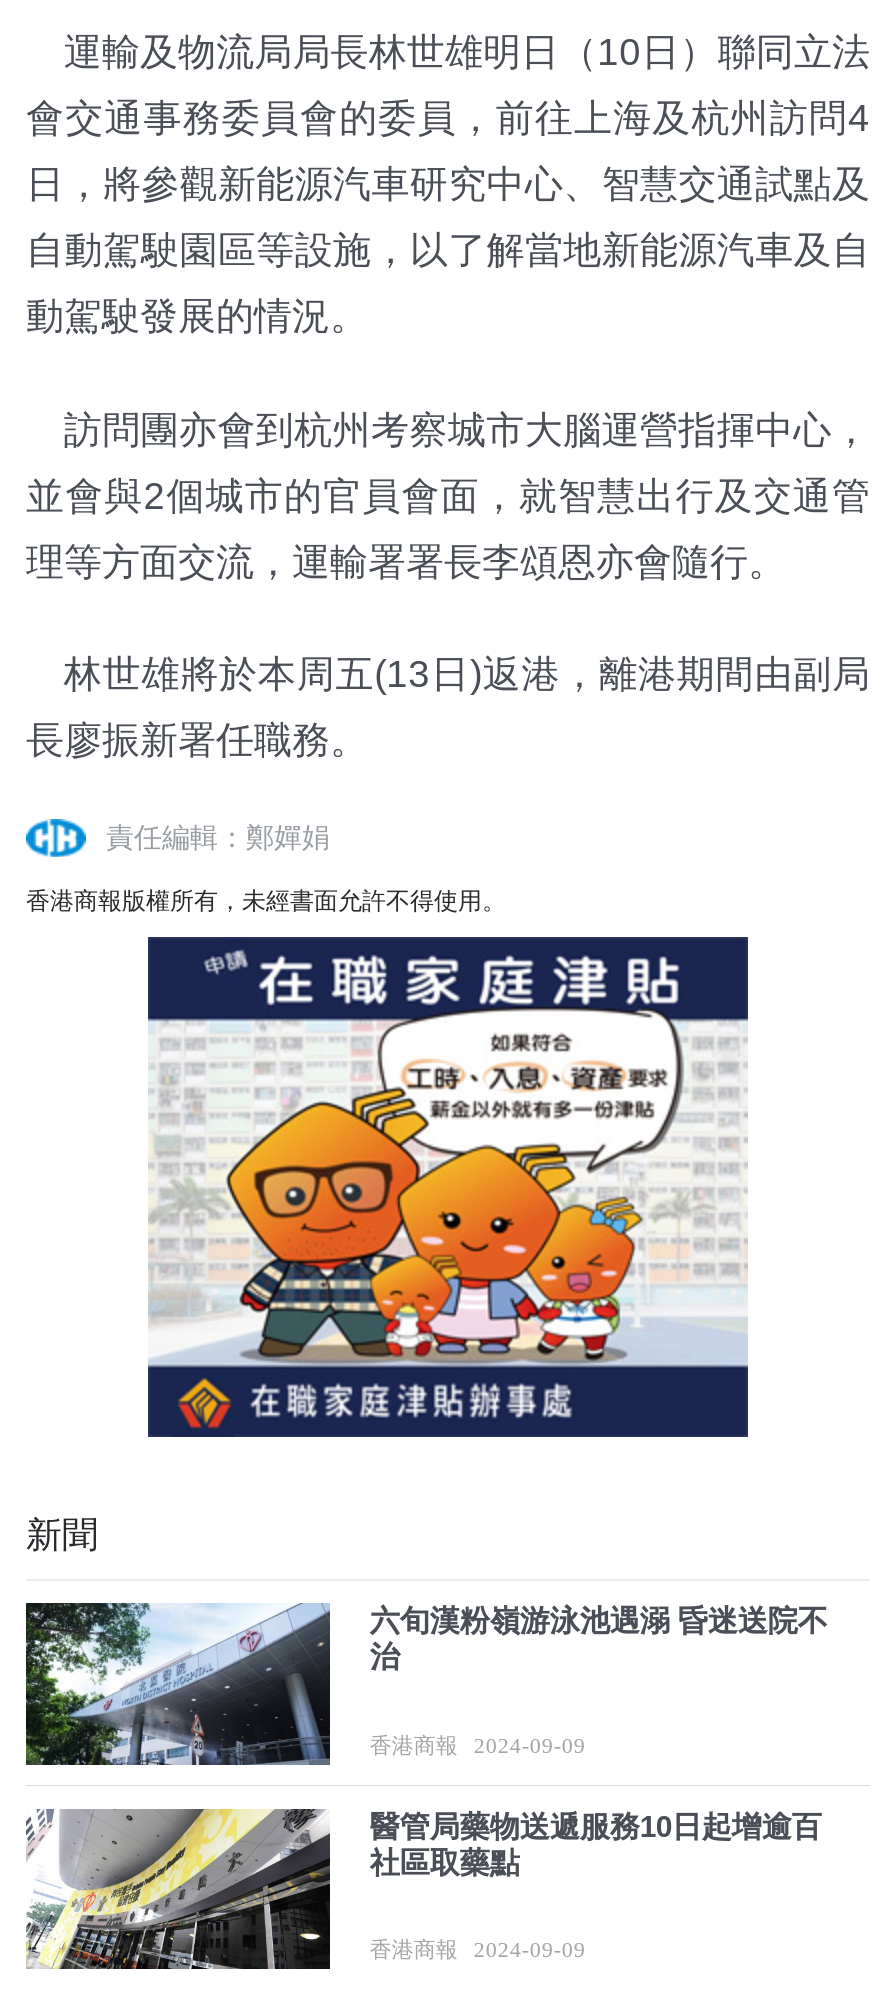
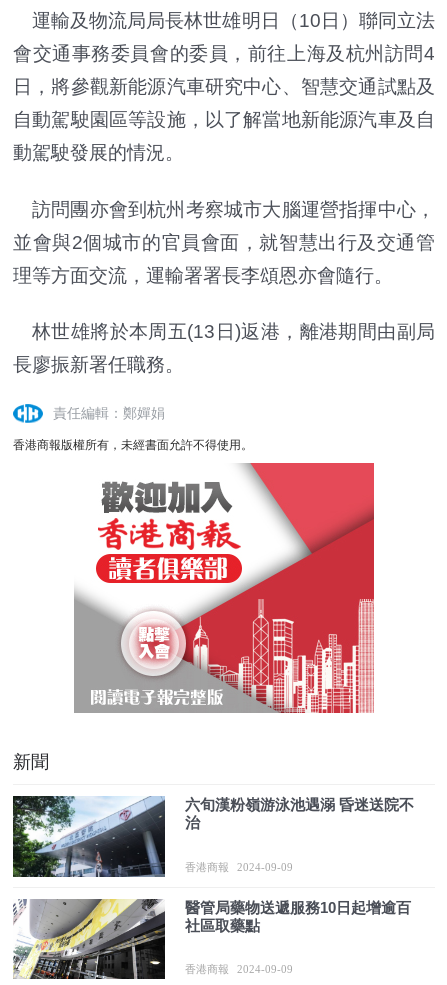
[146,935,750,1439] [image] -> [74,462,375,714] [image]

